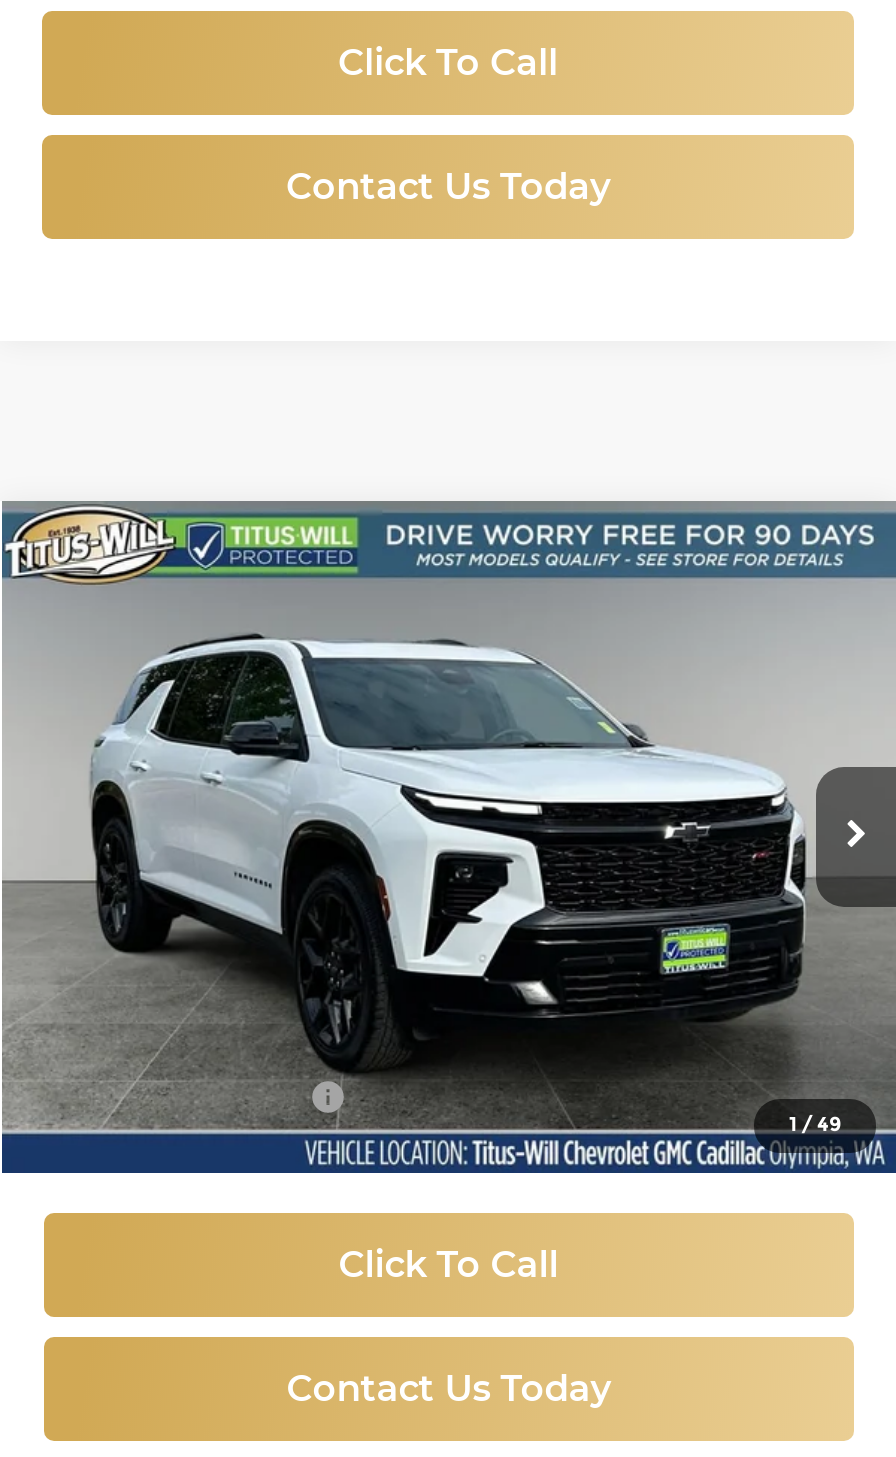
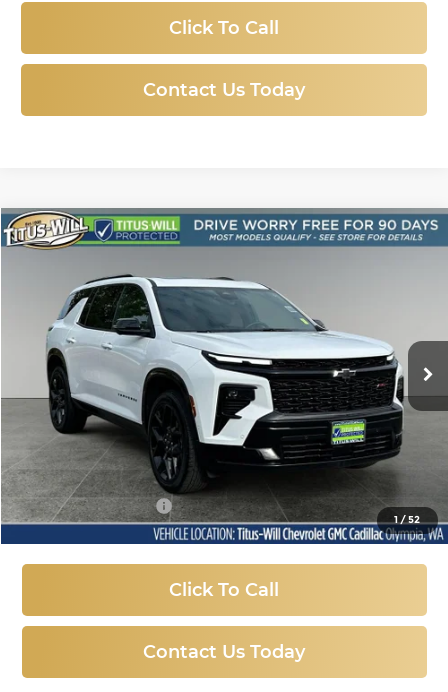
[789,1111,841,1137] 1 / 49 -> [394,513,420,526] 1 / 52

